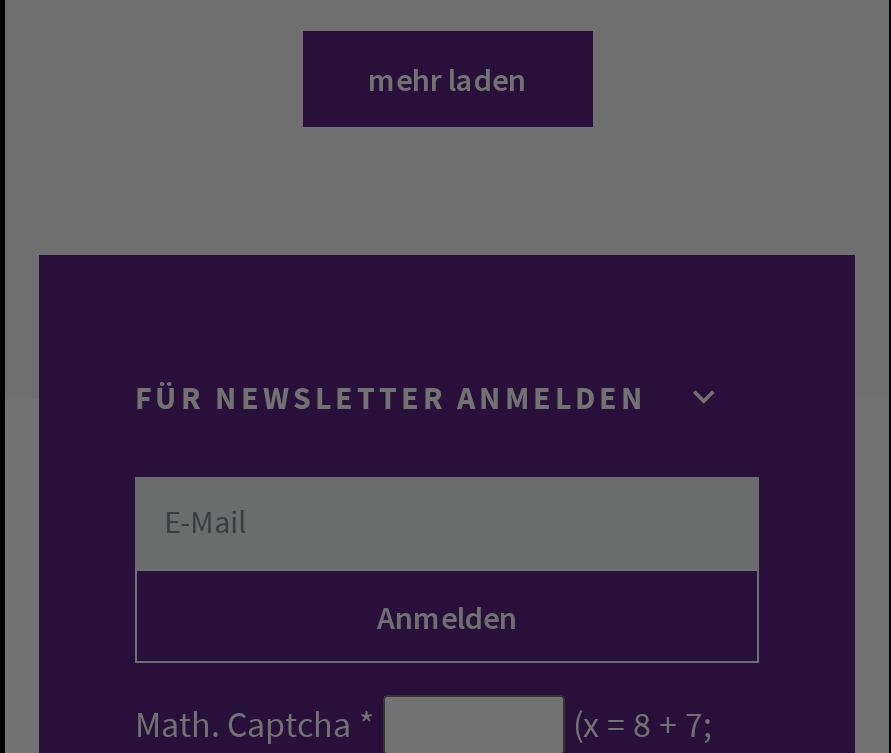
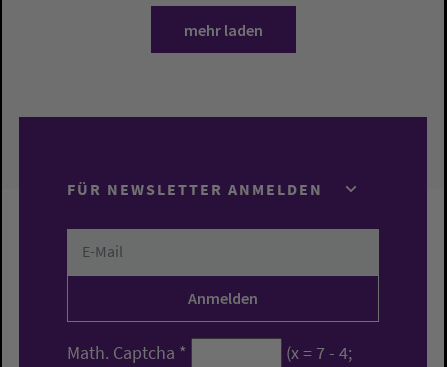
[573,701,711,747] (x = 8 + 7; -> [286,341,352,364] (x = 7 - 4;

